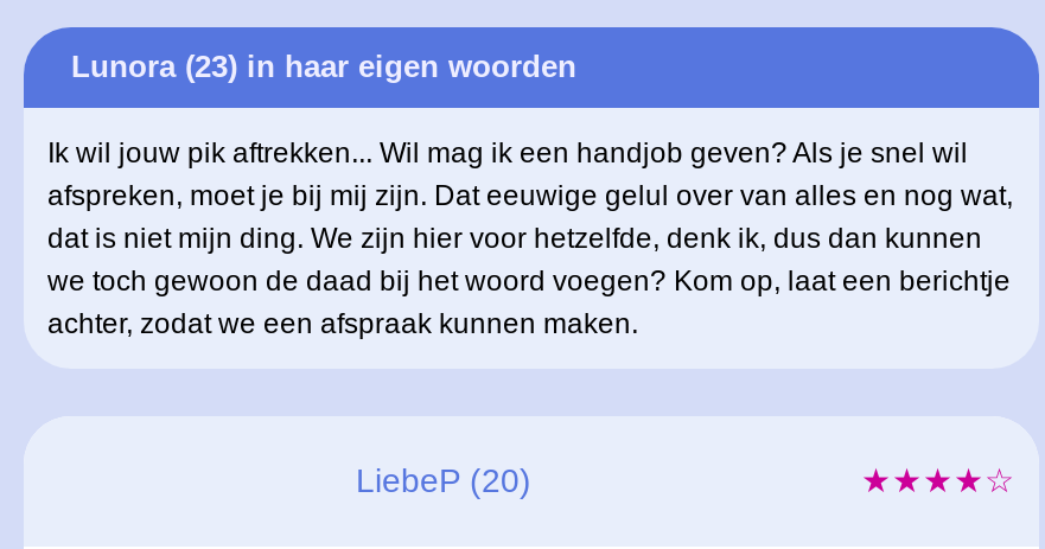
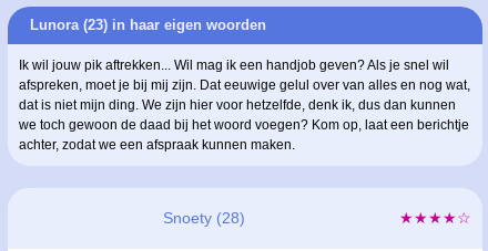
[356,461,531,499] LiebeP (20) -> [163,209,245,227] Snoety (28)

